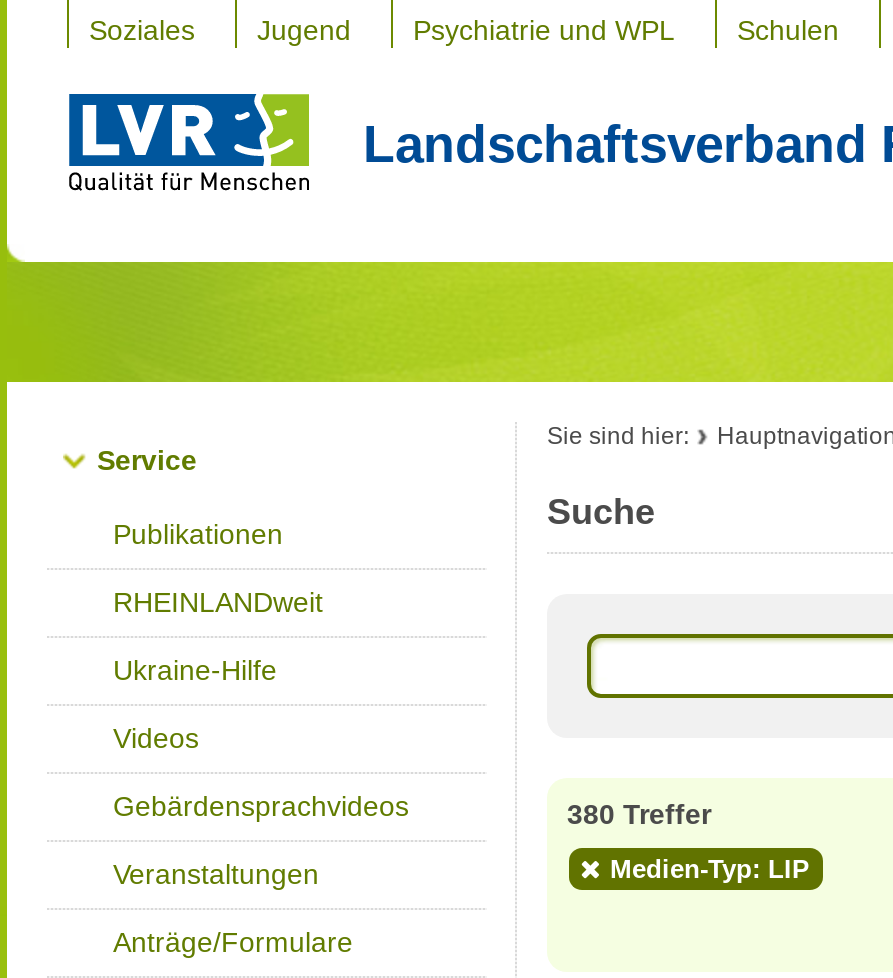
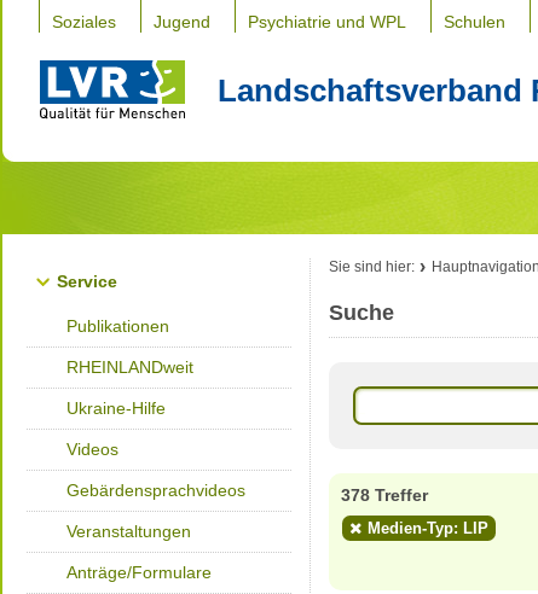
[567,798,711,830] 380 Treffer -> [341,485,428,505] 378 Treffer

